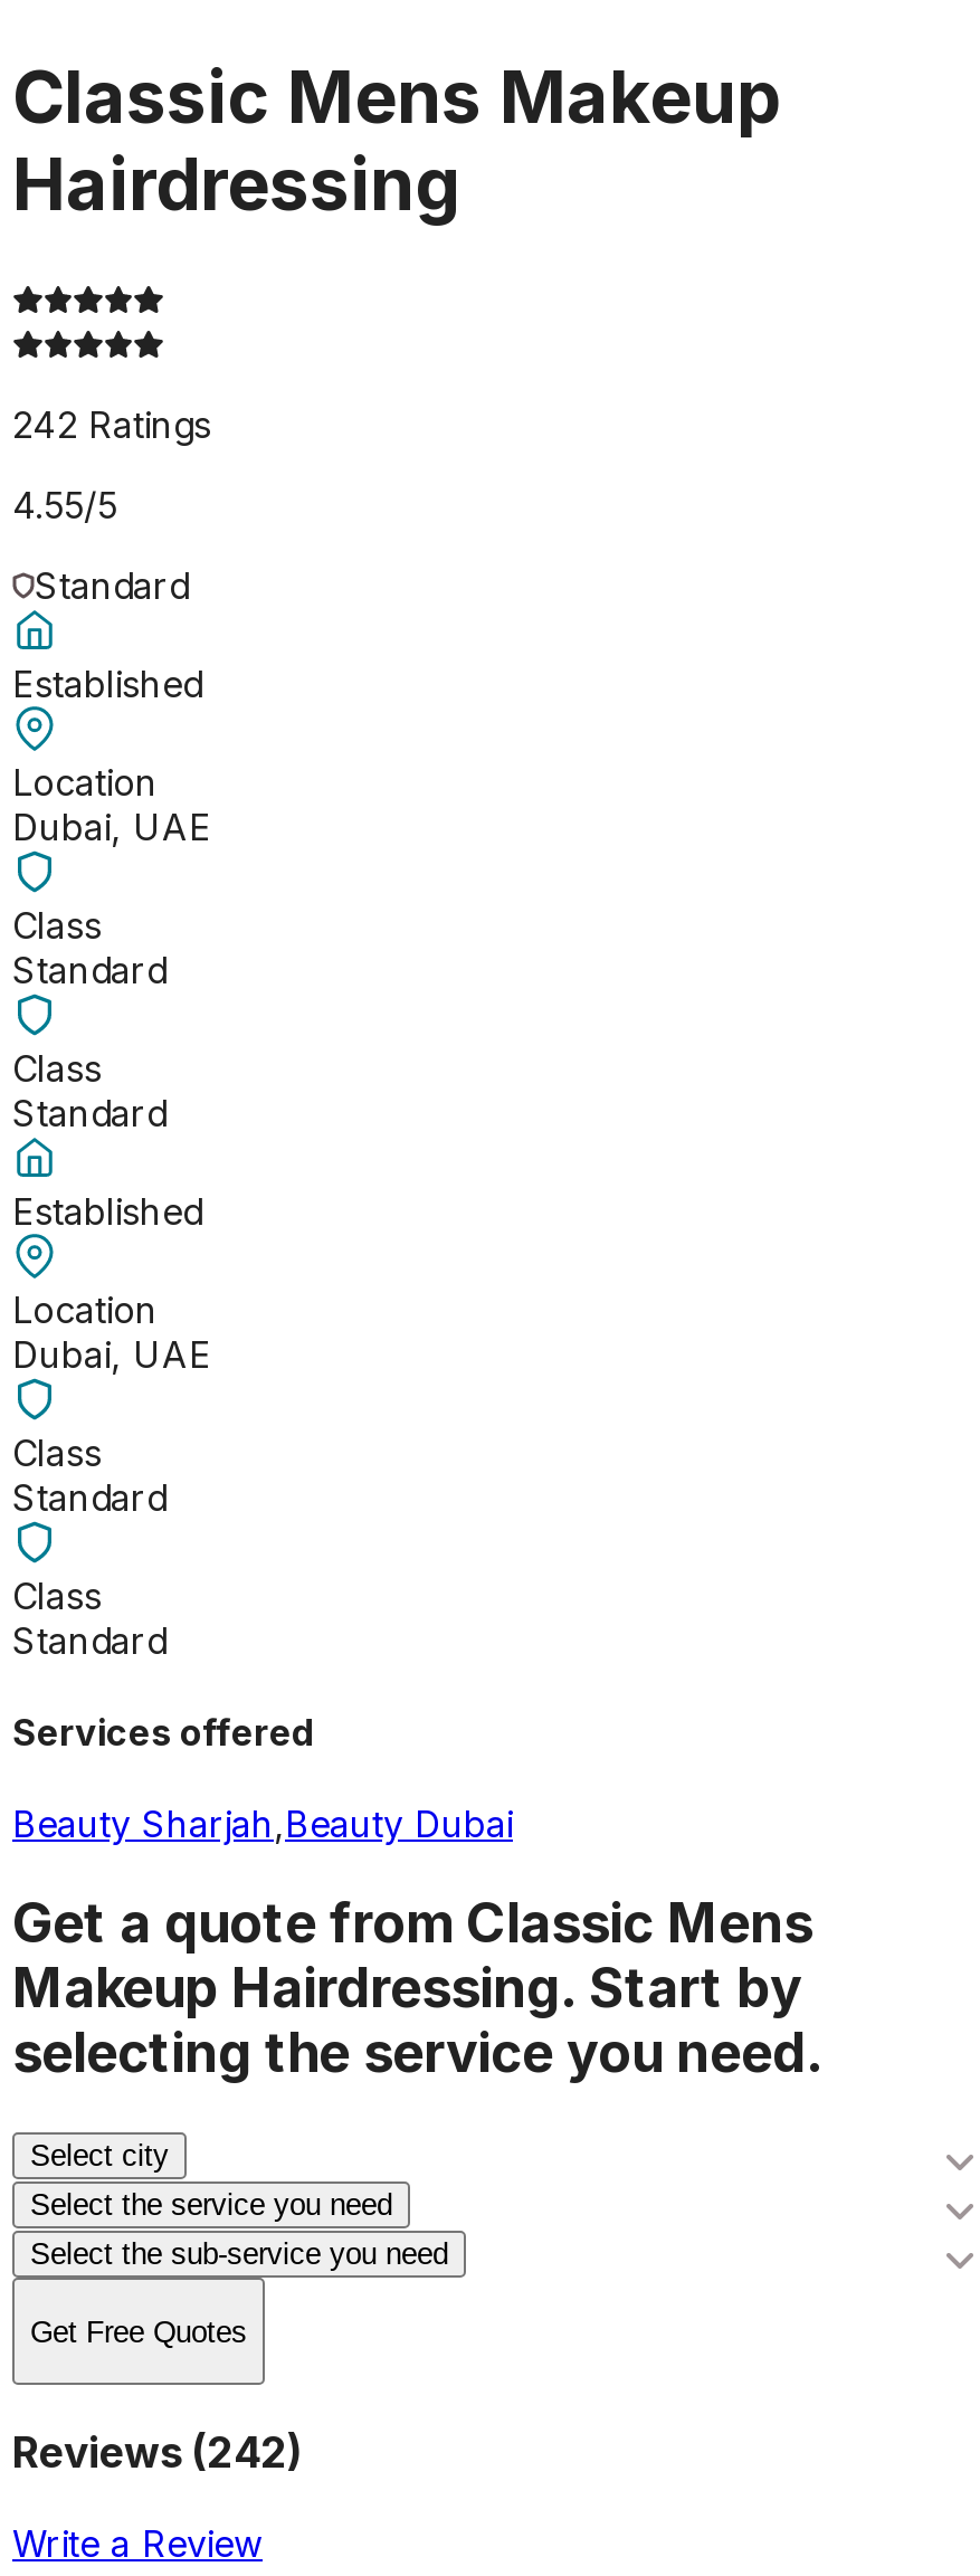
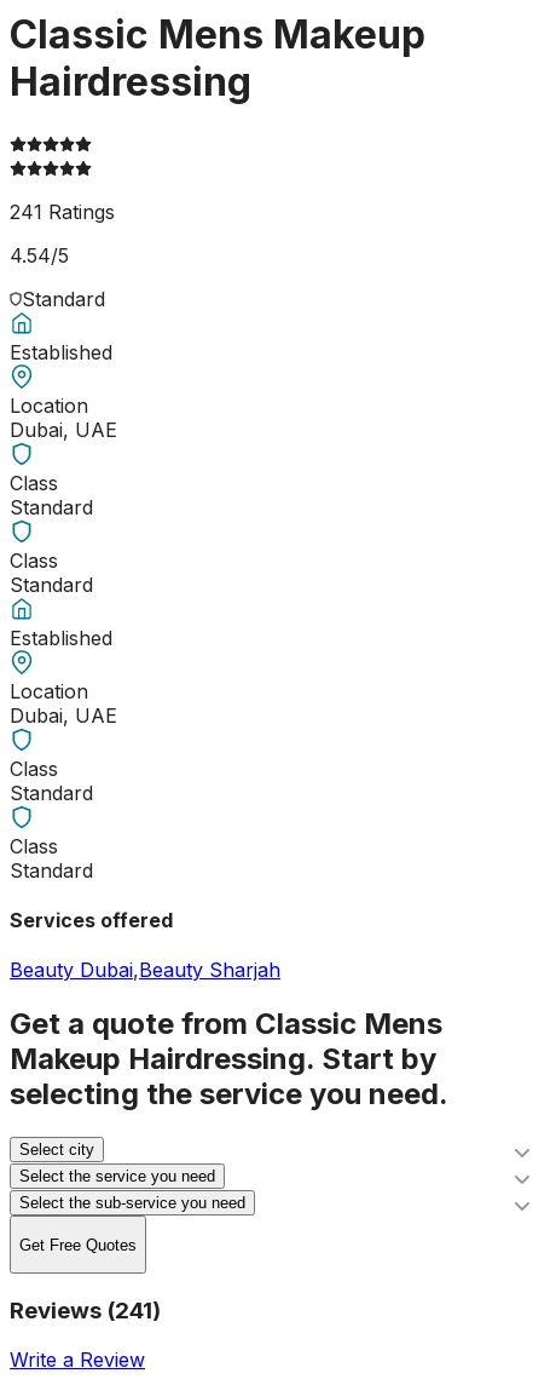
[12,402,211,447] 242 Ratings -> [10,200,115,224] 241 Ratings
[12,483,117,527] 4.55/5 -> [10,243,69,267] 4.54/5
[12,1802,513,1847] Beauty Sharjah, Beauty Dubai -> [10,958,280,982] Beauty Dubai, Beauty Sharjah
[12,2427,303,2479] Reviews (242) -> [10,1297,161,1324] Reviews (241)

